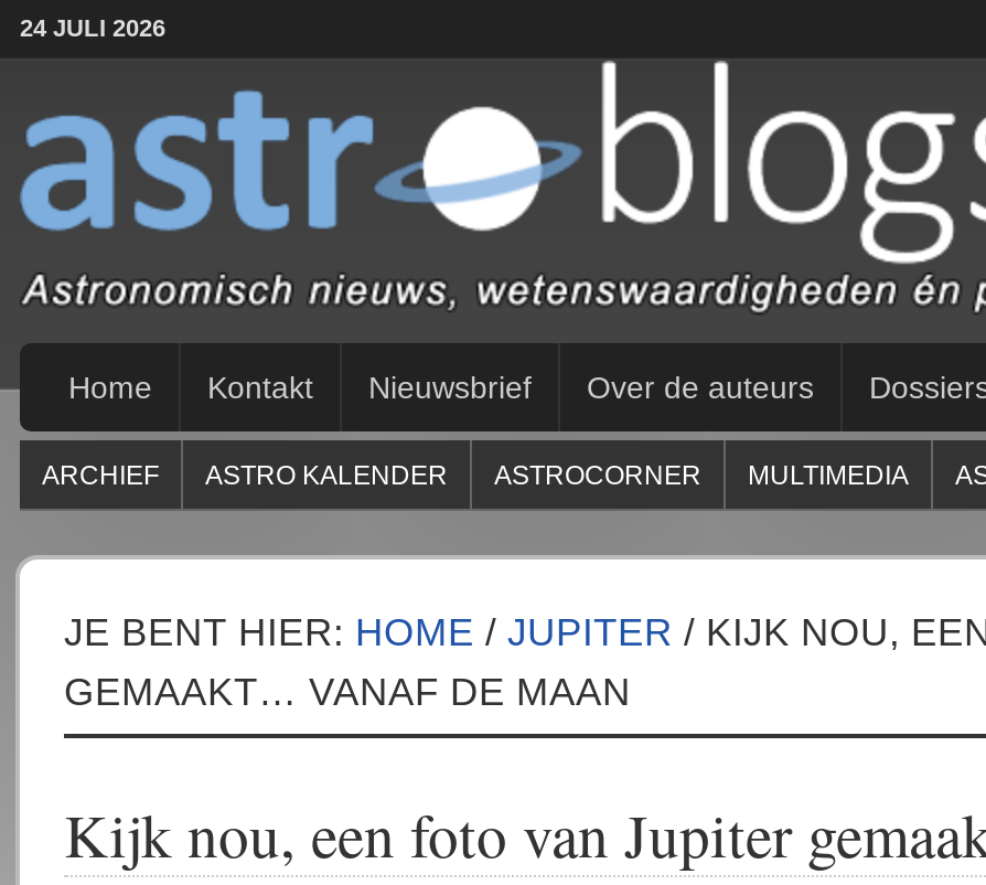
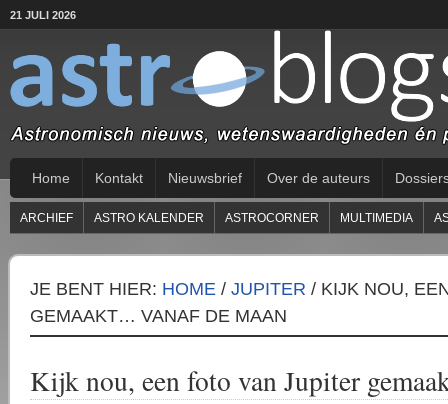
[20,14,165,41] 24 JULI 2026 -> [10,9,76,21] 21 JULI 2026

